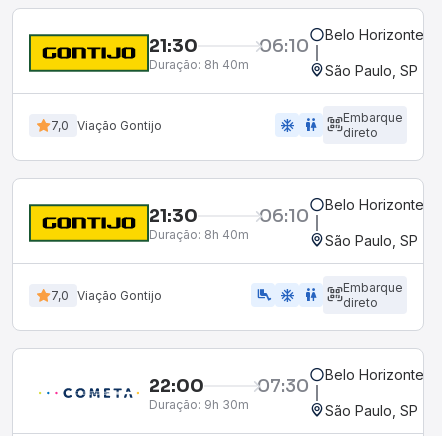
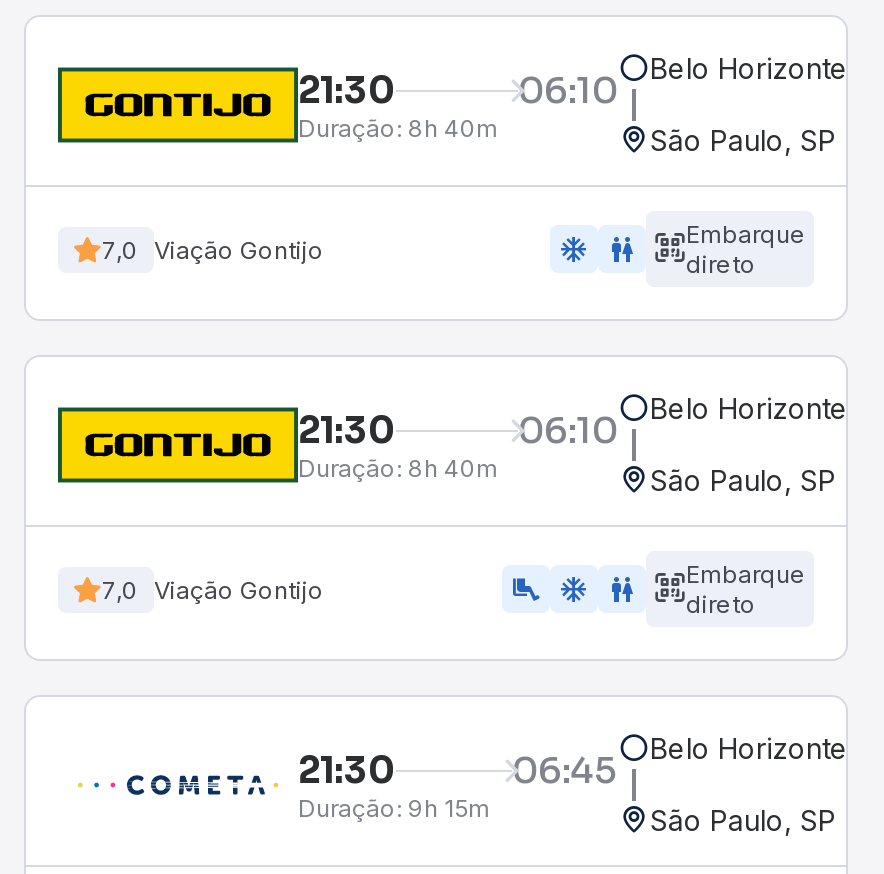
[149,375,204,397] 22:00 -> [298,748,396,792] 21:30
[257,375,309,397] 07:30 -> [512,748,618,792] 06:45
[149,397,249,412] Duração: 9h 30m -> [298,792,490,822] Duração: 9h 15m

